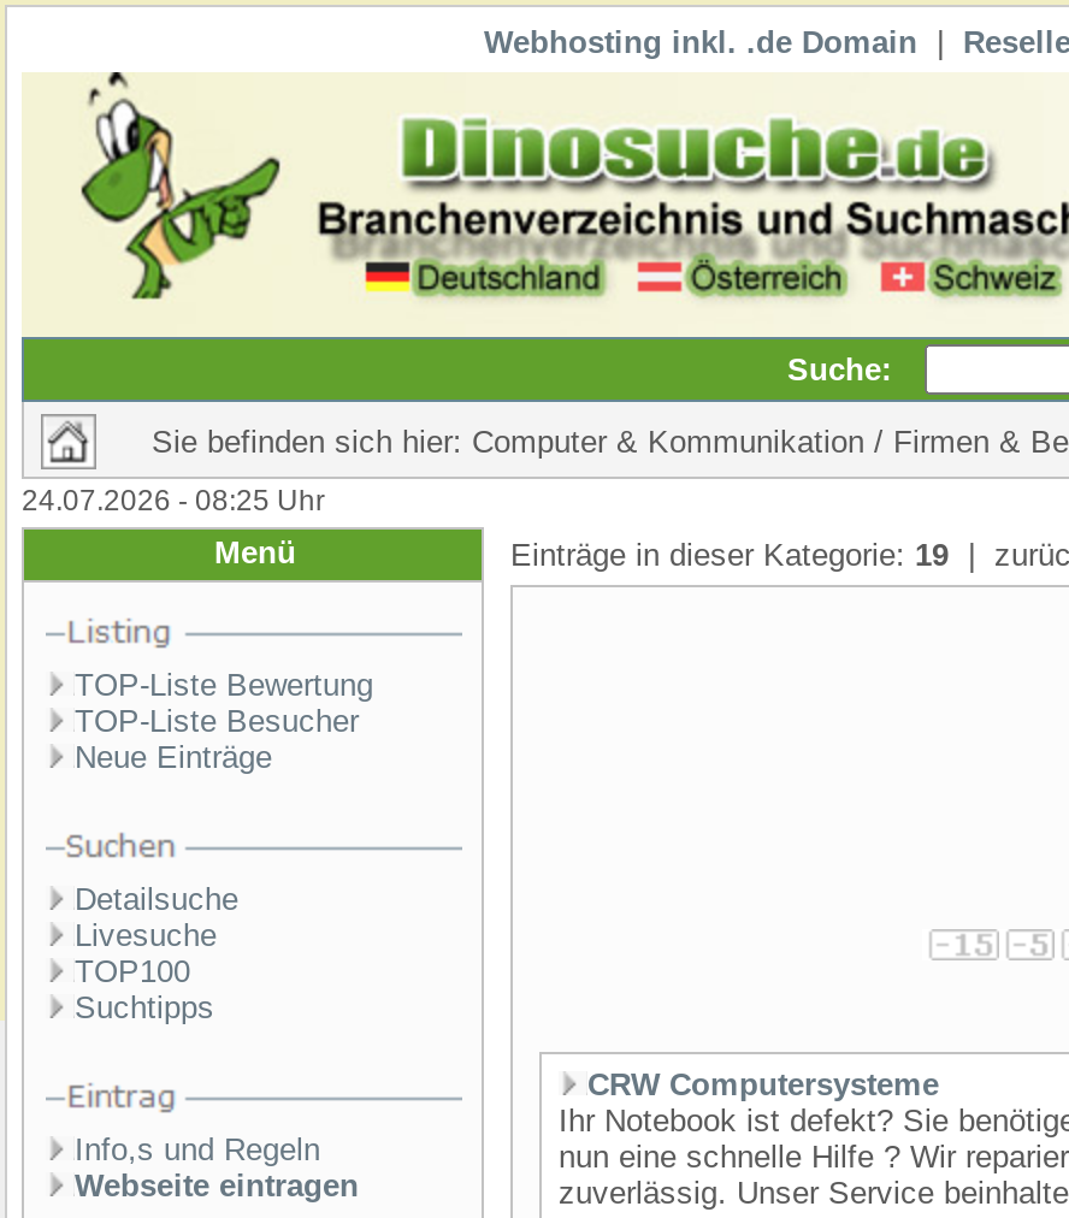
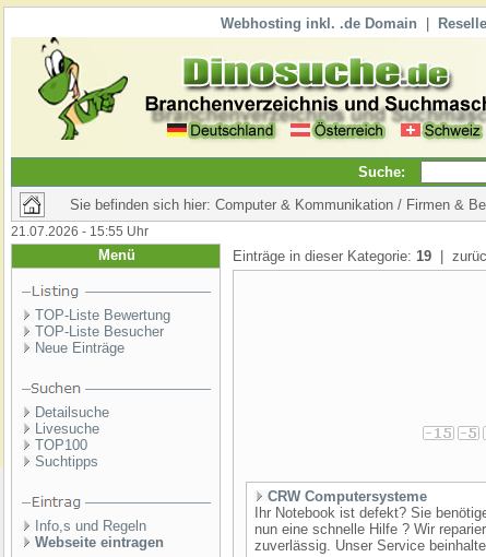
[22,484,325,518] 24.07.2026 - 08:25 Uhr -> [11,224,149,239] 21.07.2026 - 15:55 Uhr

